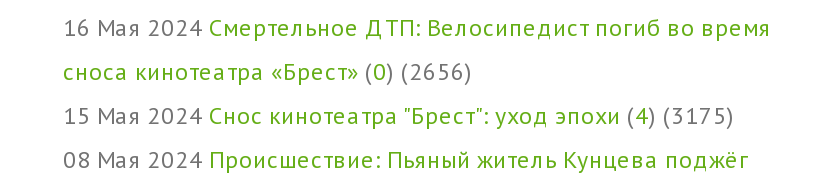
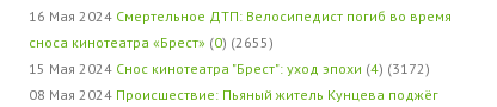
[63,55,473,85] сноса кинотеатра «Брест» (0) (2656) -> [29,33,274,51] сноса кинотеатра «Брест» (0) (2655)
[63,99,735,129] 15 Мая 2024 Снос кинотеатра "Брест": уход эпохи (4) (3175) -> [29,59,430,77] 15 Мая 2024 Снос кинотеатра "Брест": уход эпохи (4) (3172)

